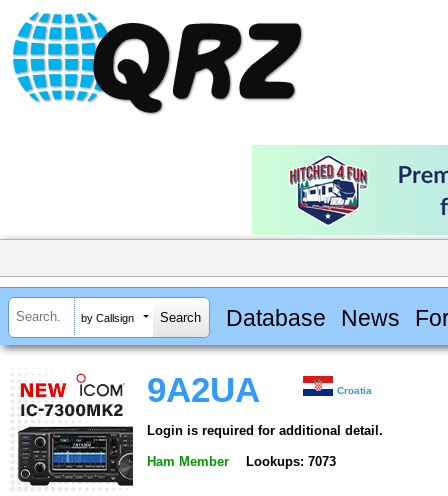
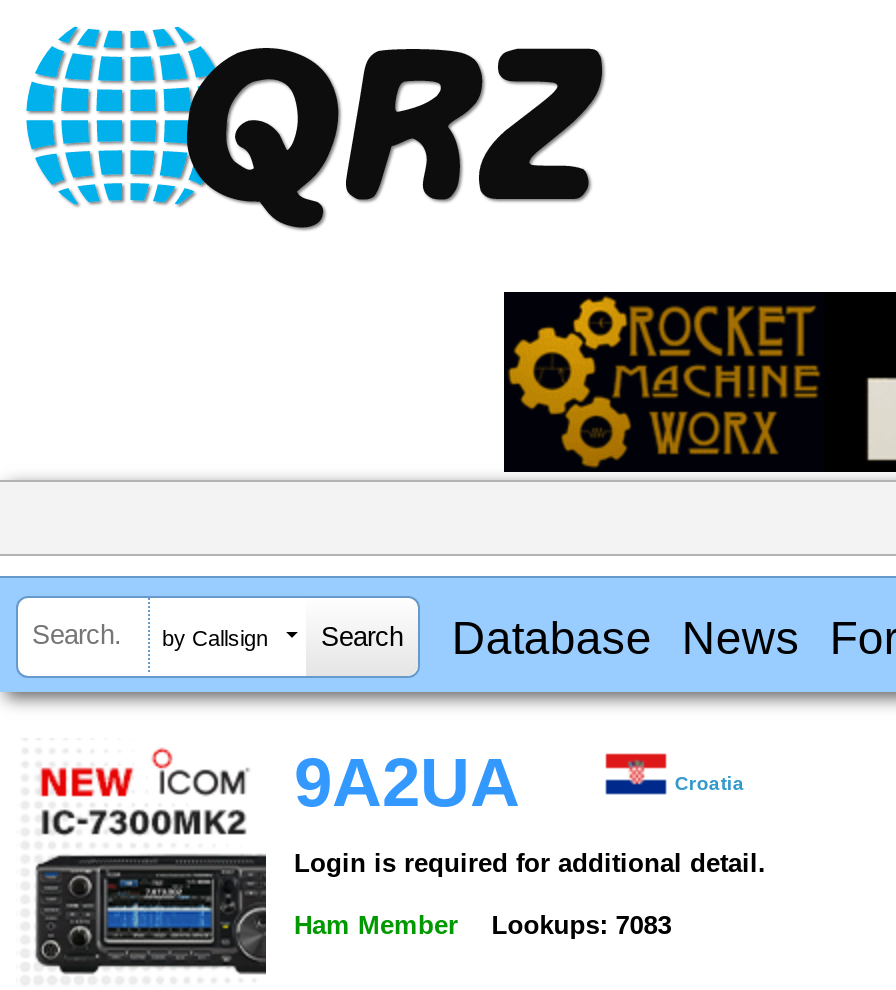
[252,145,445,235] [image] -> [502,290,890,474] [image]
[147,454,336,469] Ham Member Lookups: 7073 -> [294,910,672,940] Ham Member Lookups: 7083

